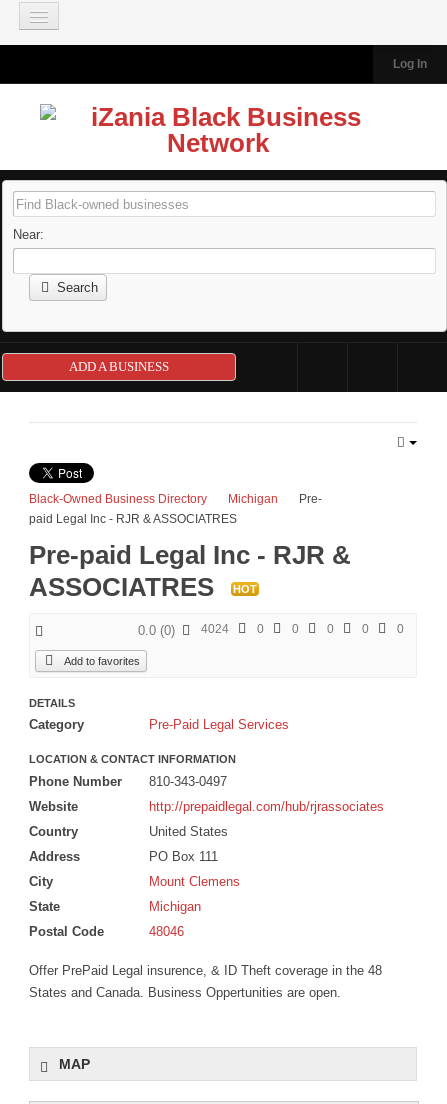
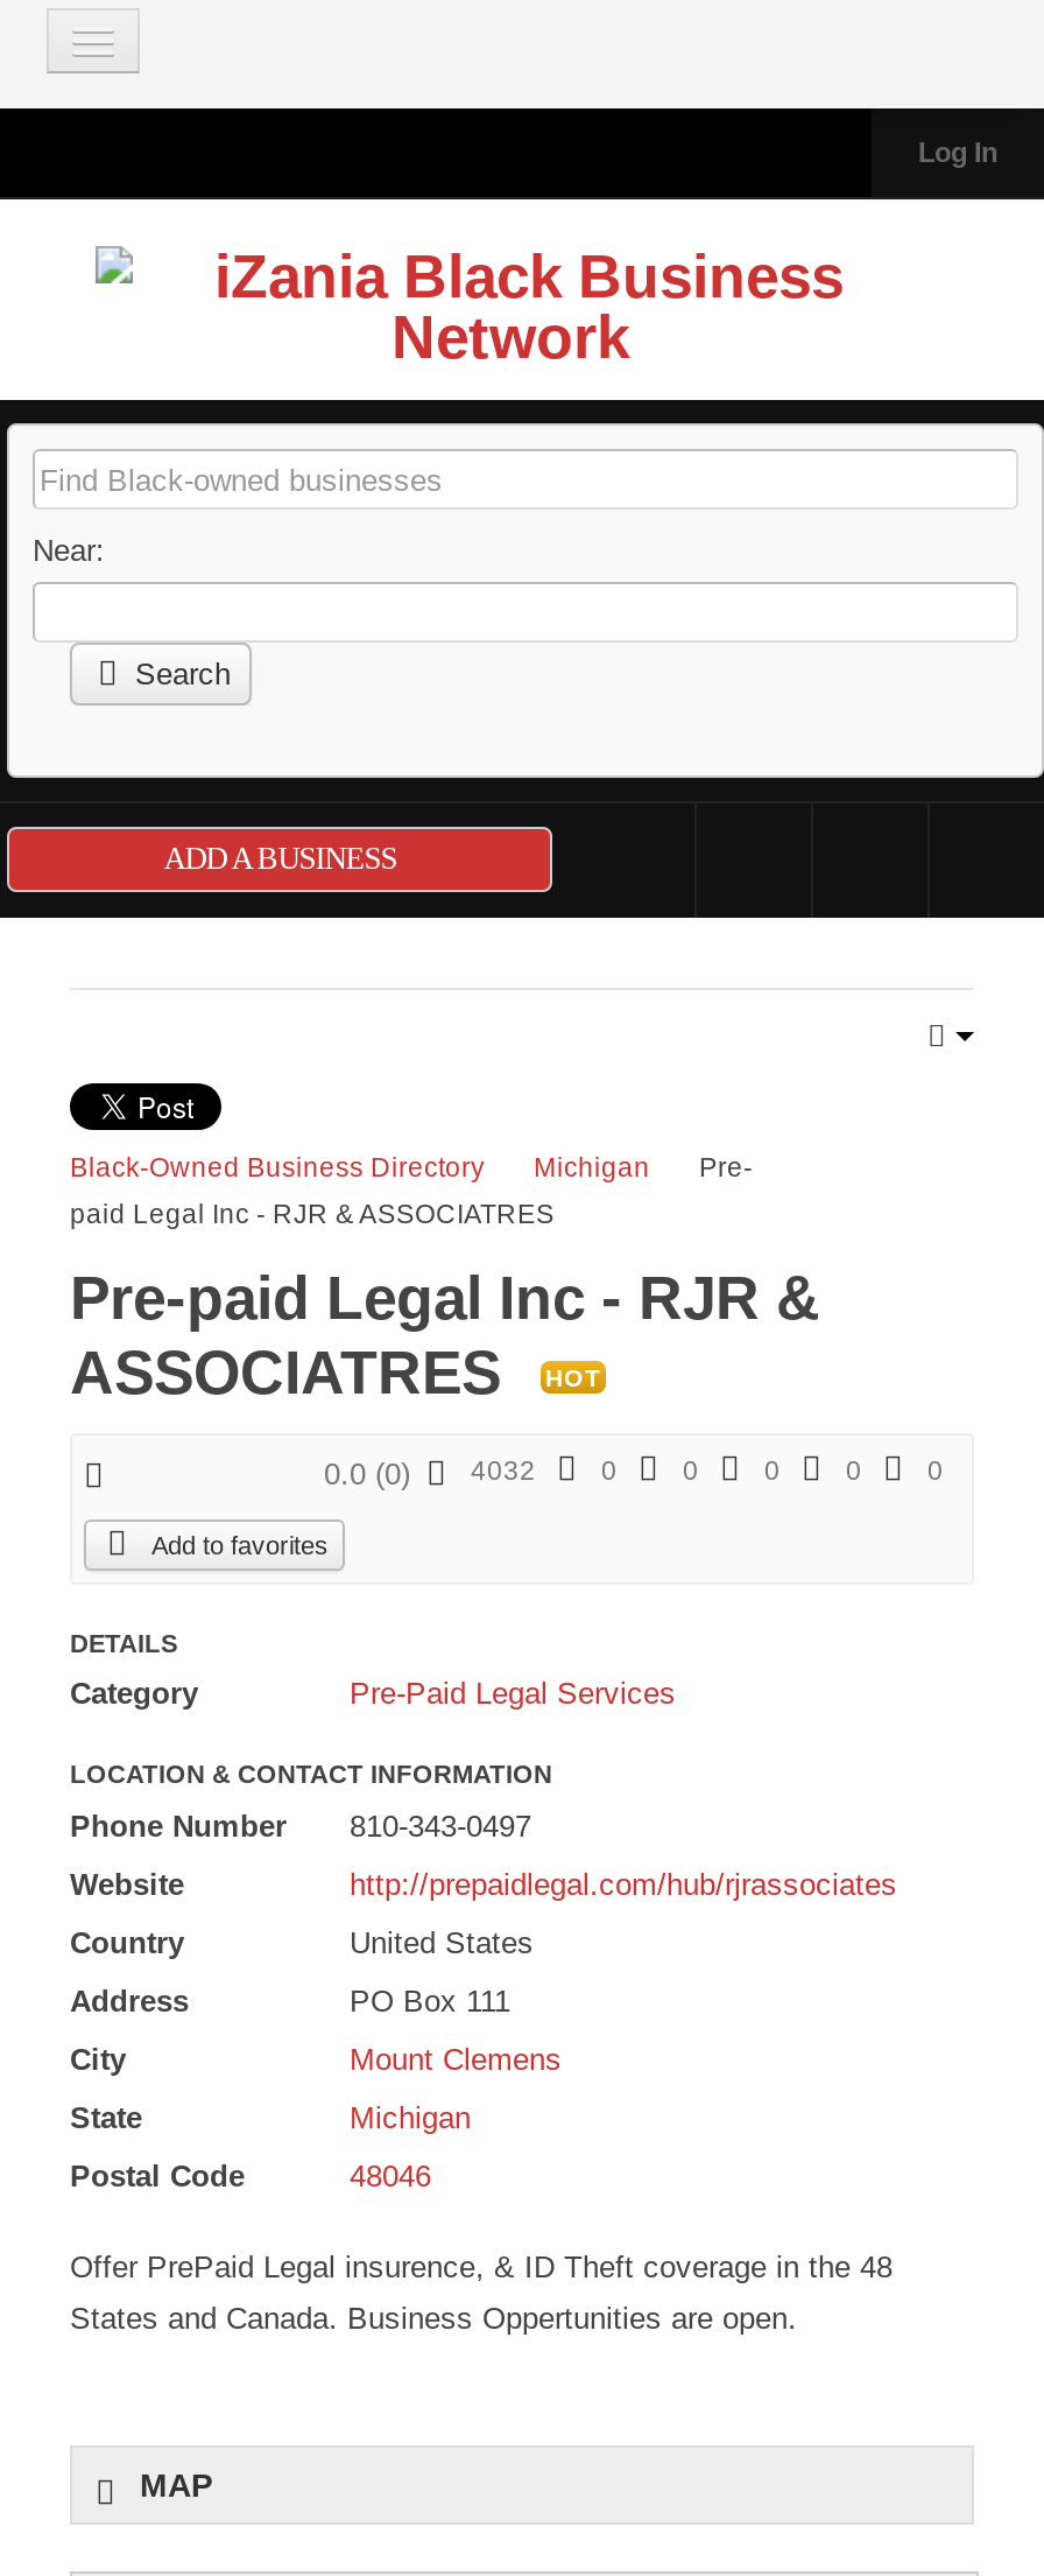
[138,622,229,638] 0.0 (0) 4024 -> [324,1454,536,1492] 0.0 (0) 4032

